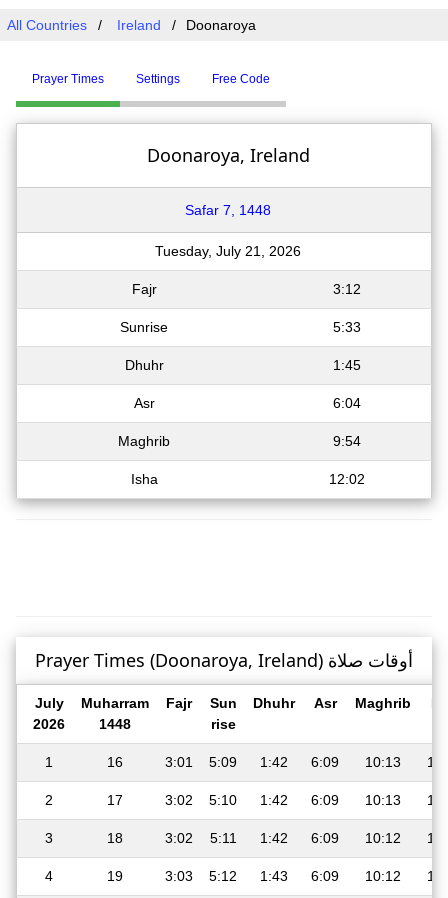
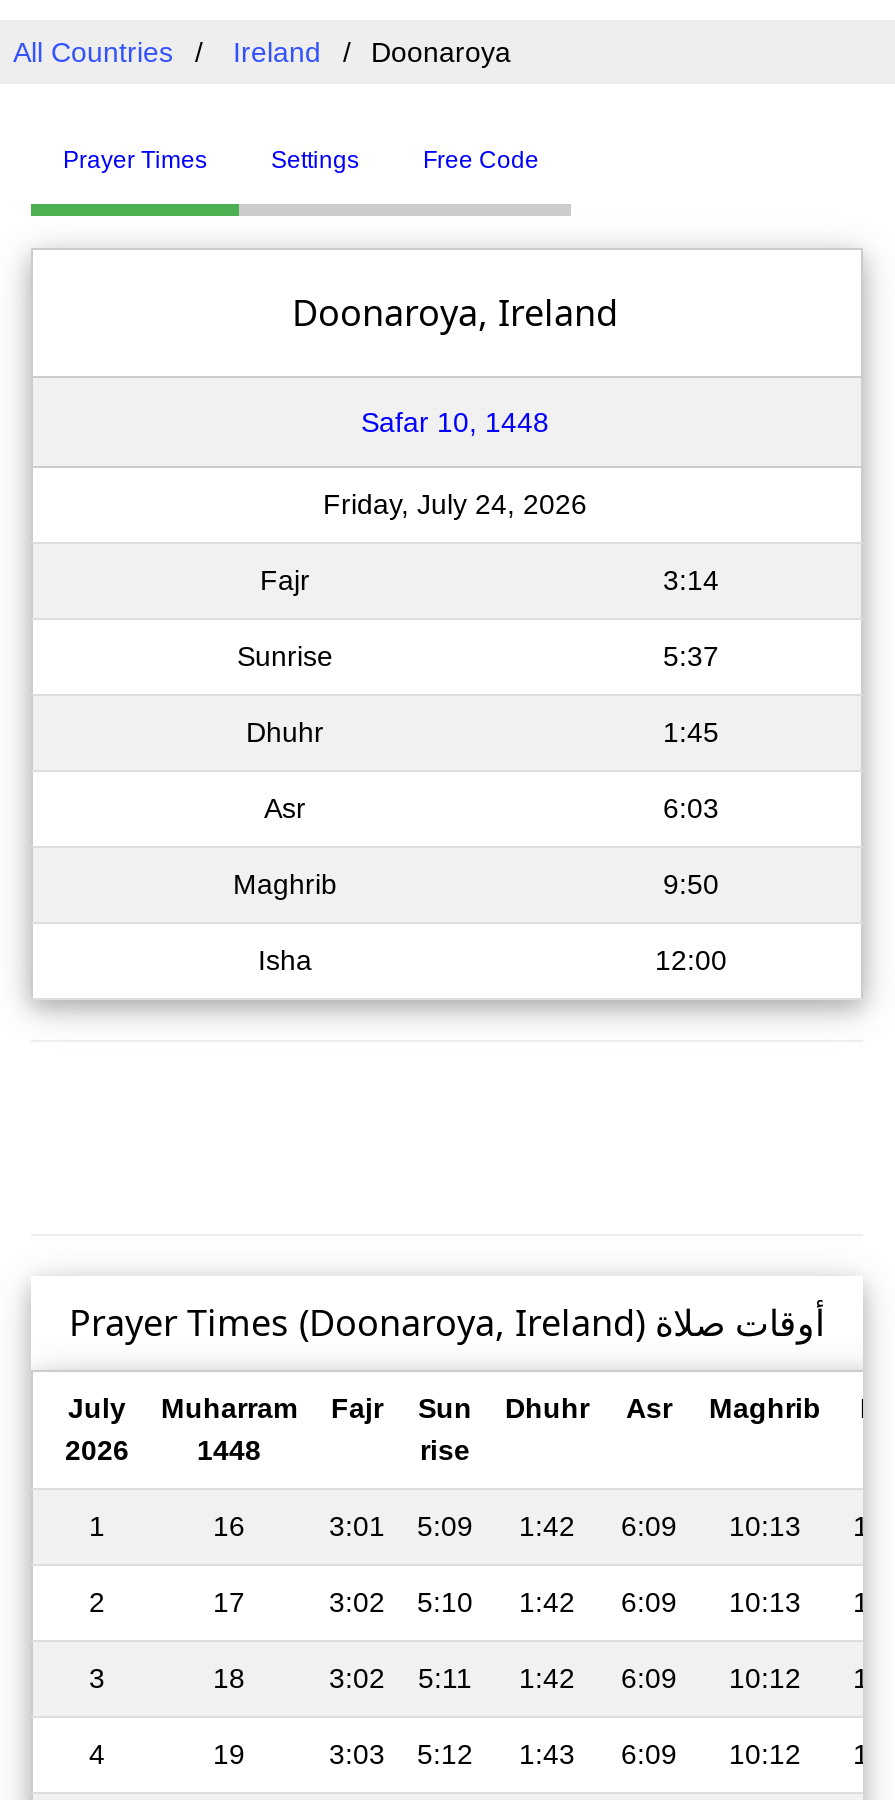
[185,202,271,218] Safar 7, 1448 -> [361,406,549,438] Safar 10, 1448
[155,243,301,259] Tuesday, July 21, 2026 -> [323,488,587,520] Friday, July 24, 2026
[333,281,361,297] 3:12 -> [663,564,719,596] 3:14
[333,319,361,335] 5:33 -> [663,640,719,672] 5:37
[333,395,361,411] 6:04 -> [663,792,719,824] 6:03
[333,433,361,449] 9:54 -> [663,868,719,900] 9:50
[329,471,365,487] 12:02 -> [655,944,727,976] 12:00

